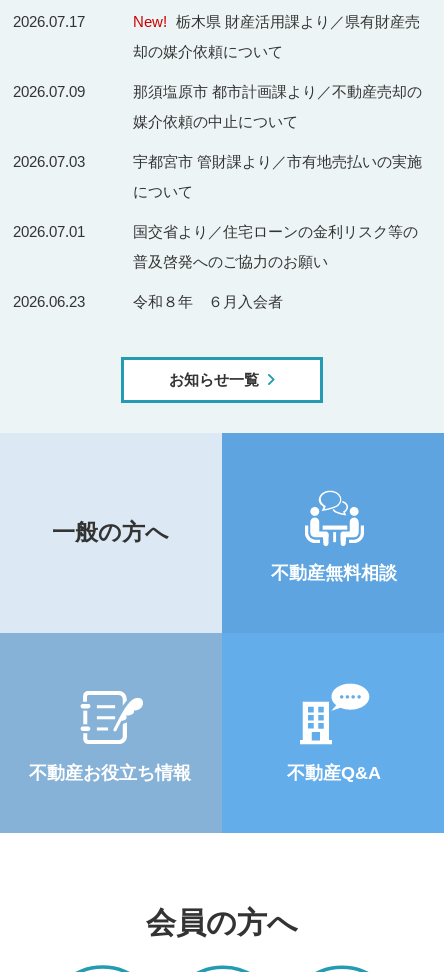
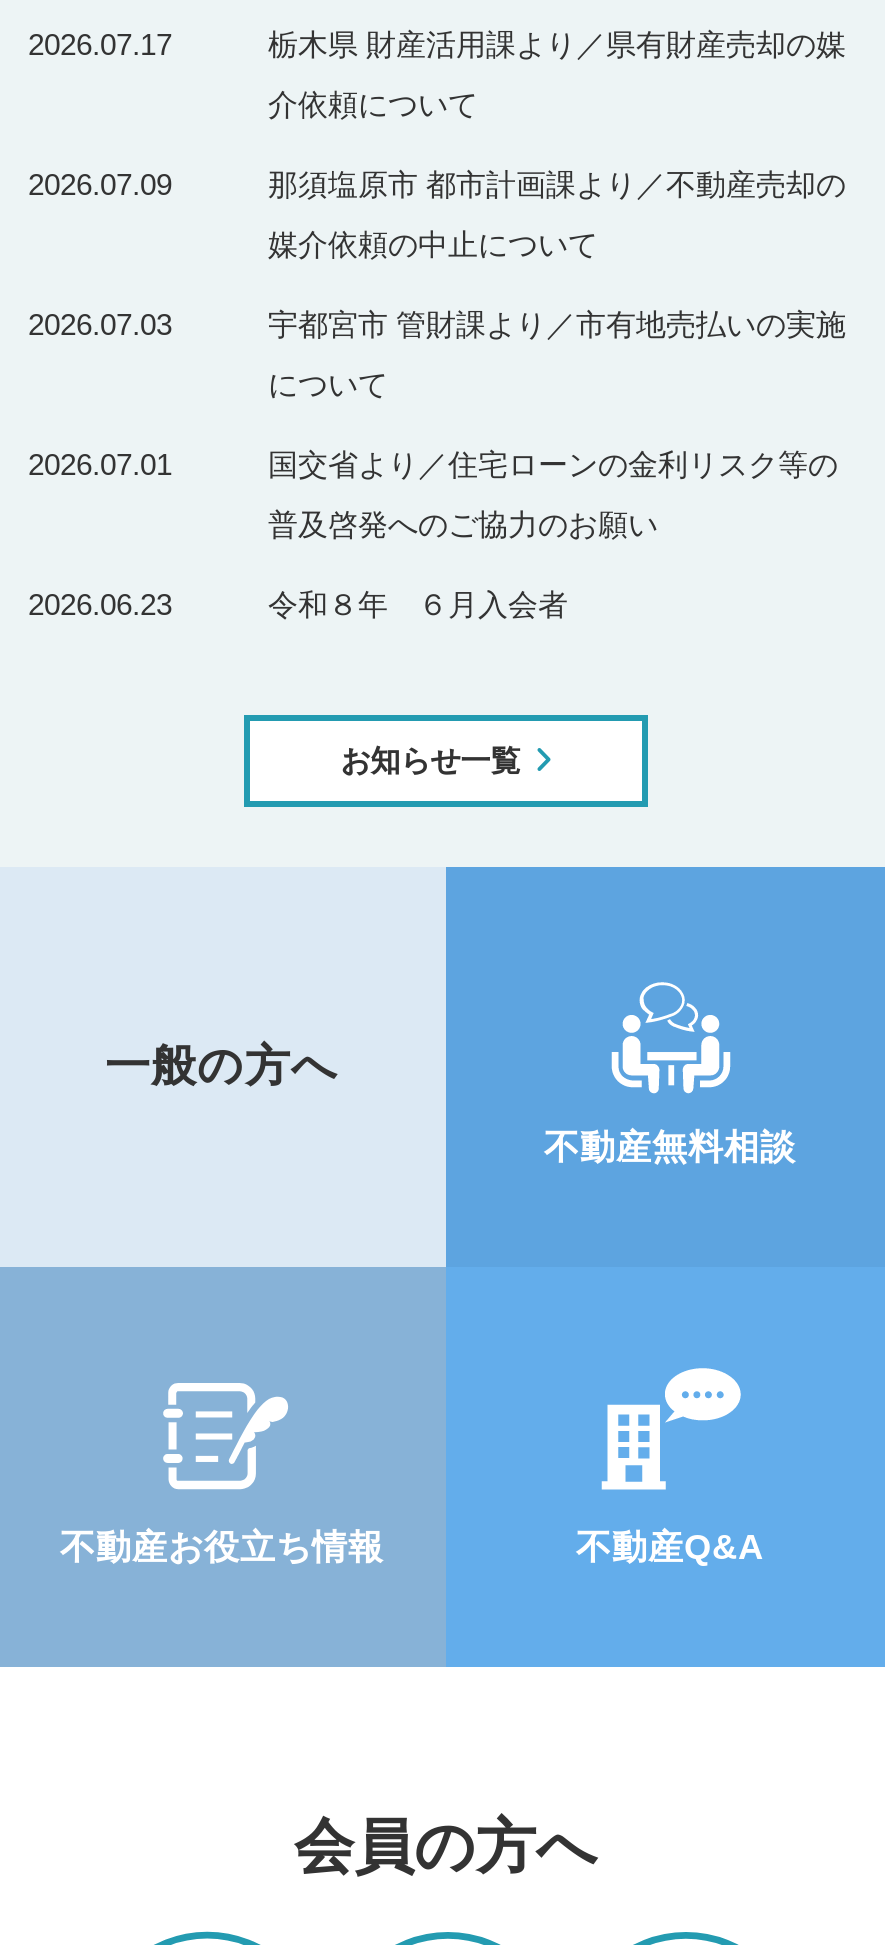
[133,13,420,30] New! 栃木県 財産活用課より／県有財産売 -> [268,27,846,61] 栃木県 財産活用課より／県有財産売却の媒
[133,43,283,60] 却の媒介依頼について -> [268,87,478,121] 介依頼について

